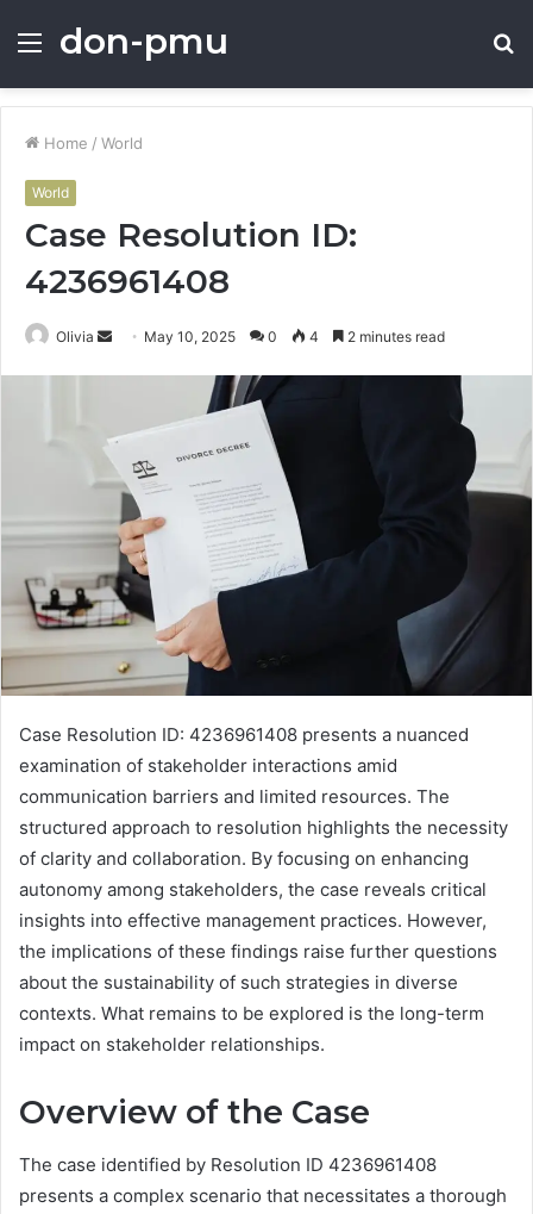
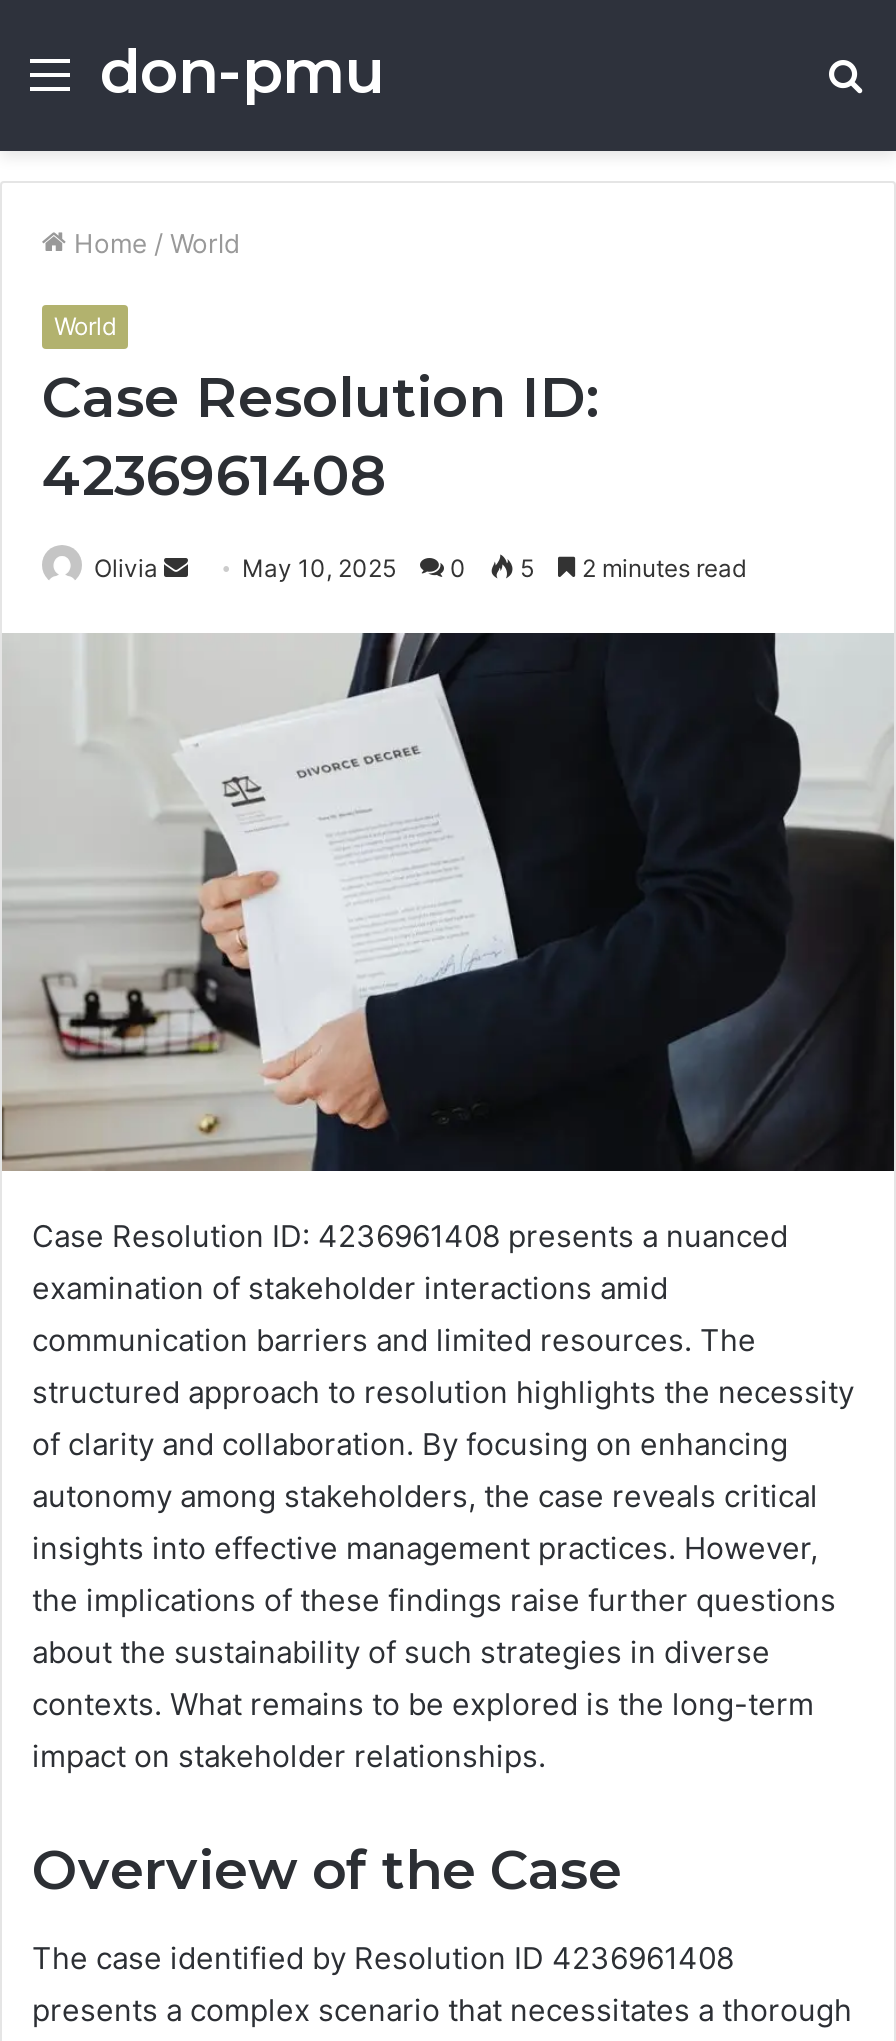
[306,328,319,345] 4 -> [514,553,534,583] 5

